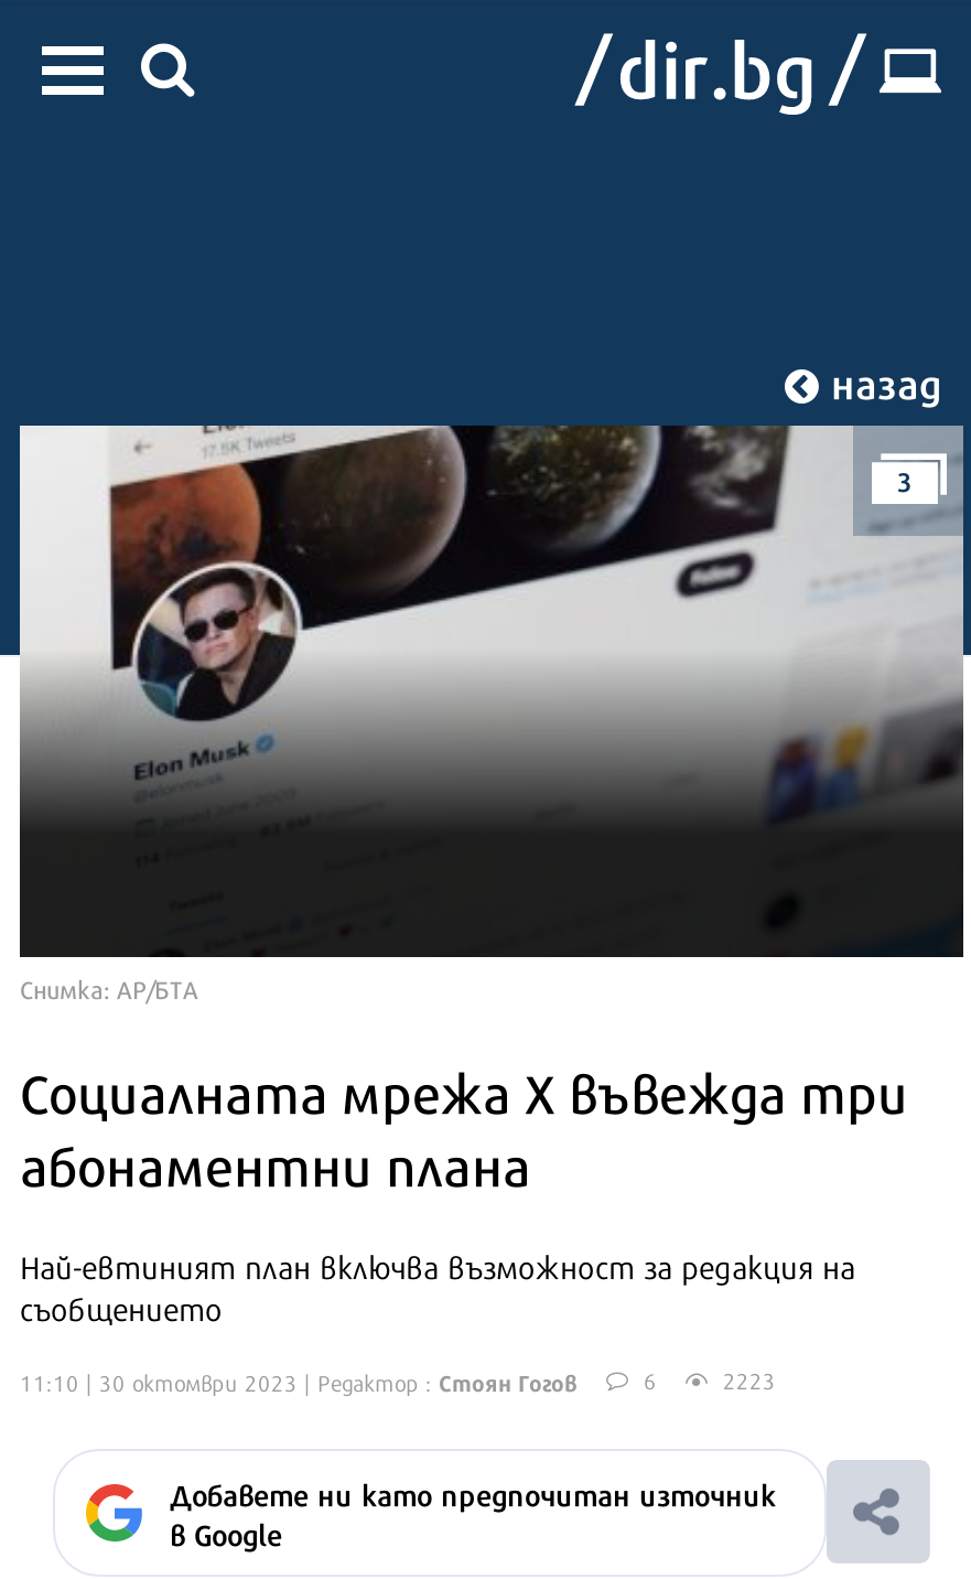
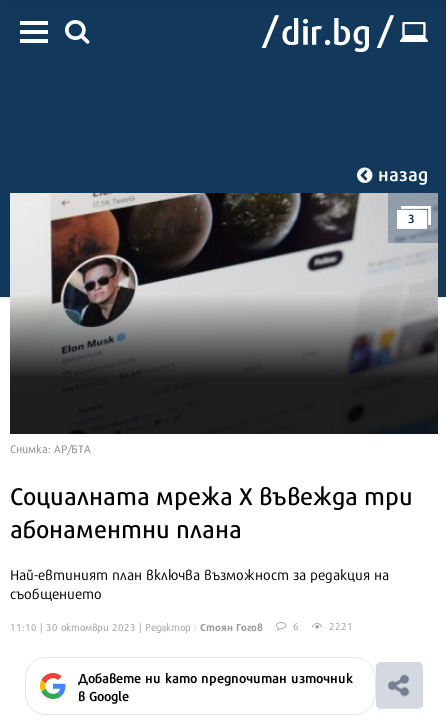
[723,1363,776,1396] 2223 -> [329,618,353,633] 2221

